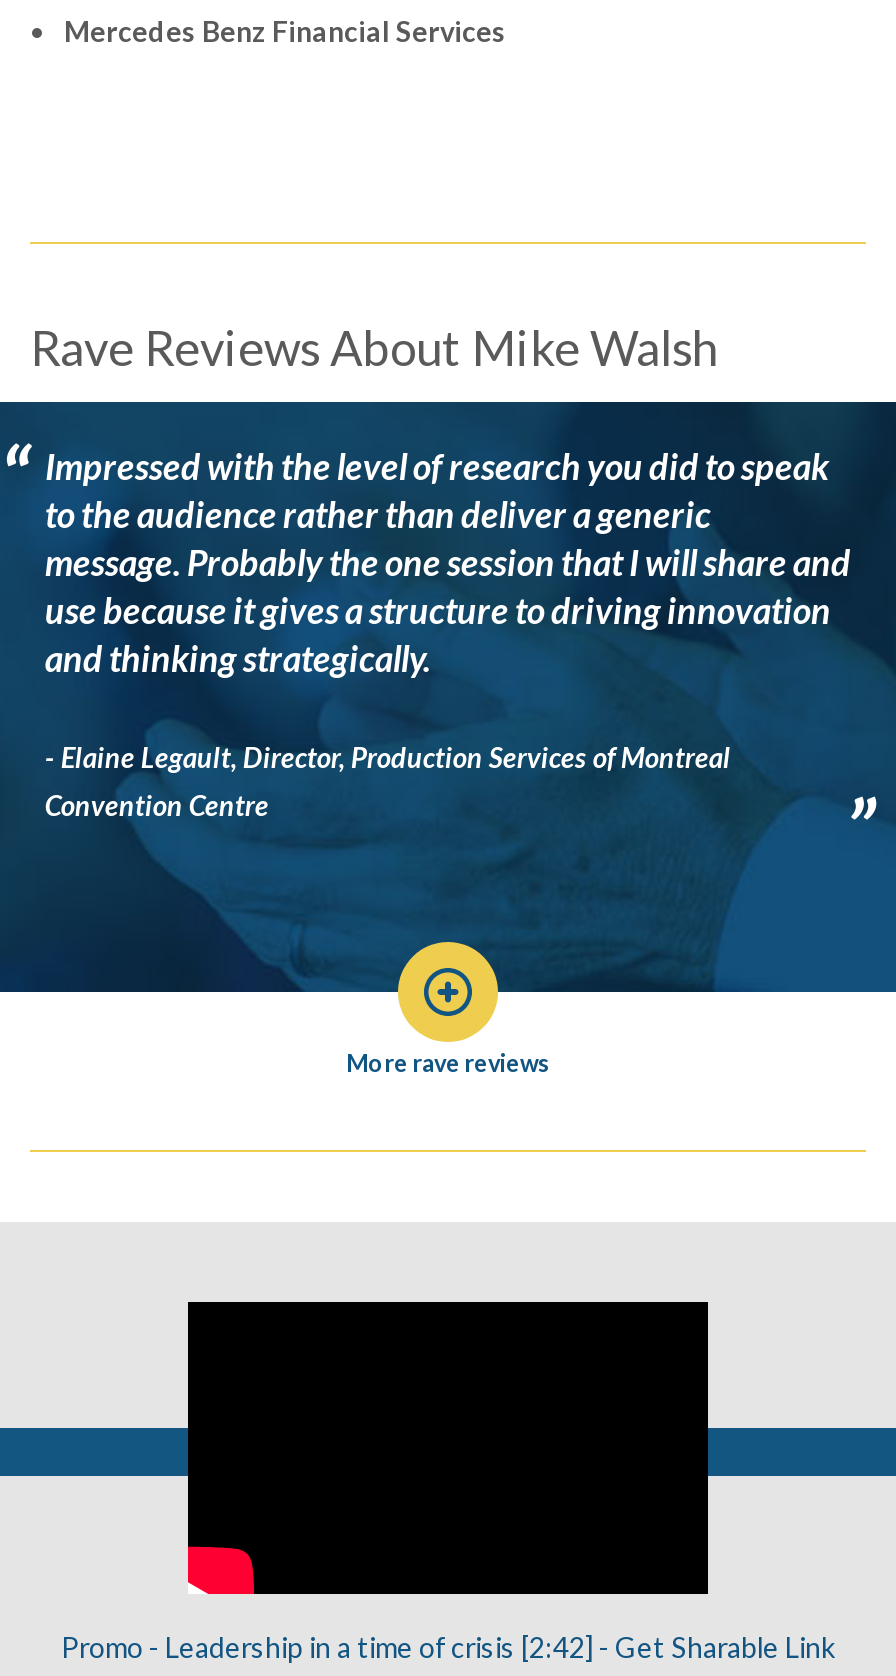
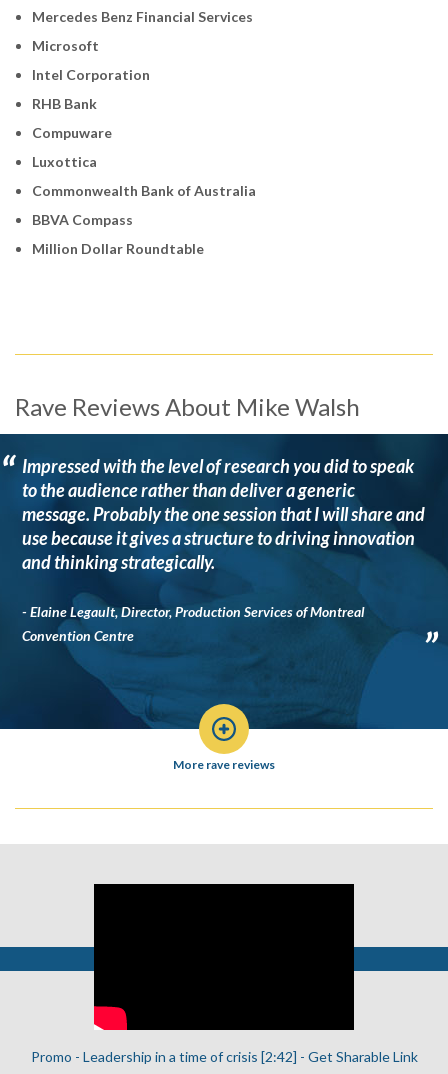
none -> [32,36,256,256] Microsoft | Intel Corporation | RHB Bank | Compuware | Luxottica | Commonwealth Bank of Australia | BBVA Compass | Million Dollar Roundtable

